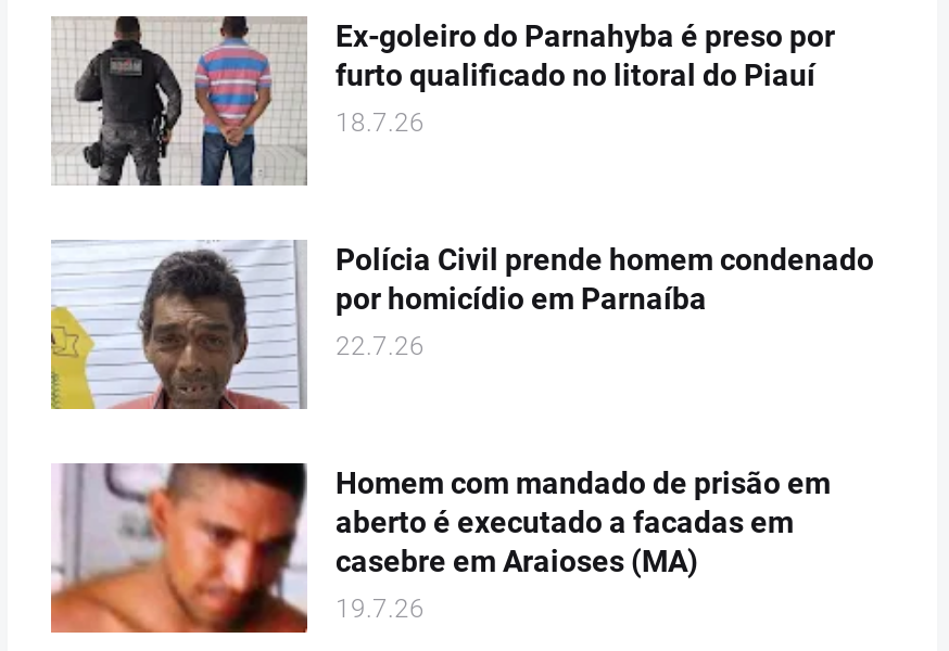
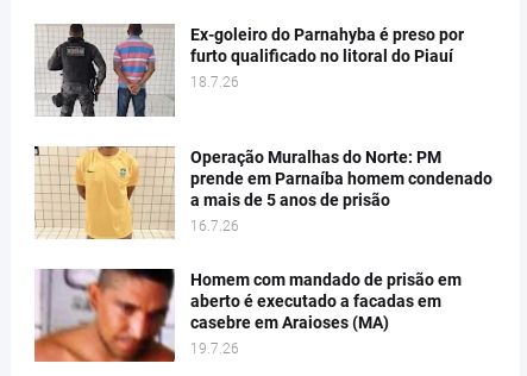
[51,240,874,411] [image] | Polícia Civil prende homem condenado | por homicídio em Parnaíba | 22.7.26 -> [33,145,493,240] [image] | Operação Muralhas do Norte: PM | prende em Parnaíba homem condenado | a mais de 5 anos de prisão | 16.7.26

